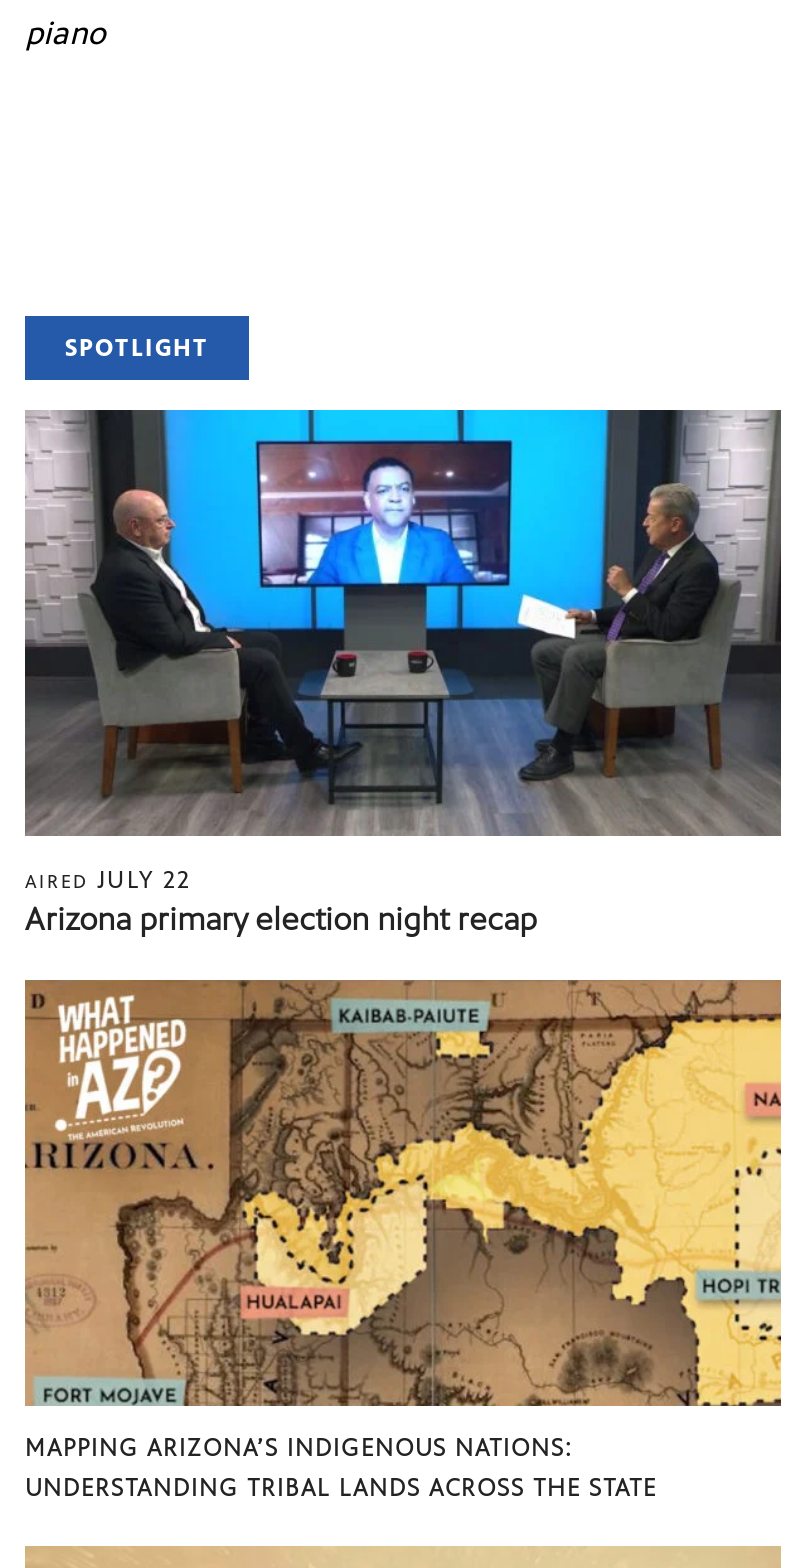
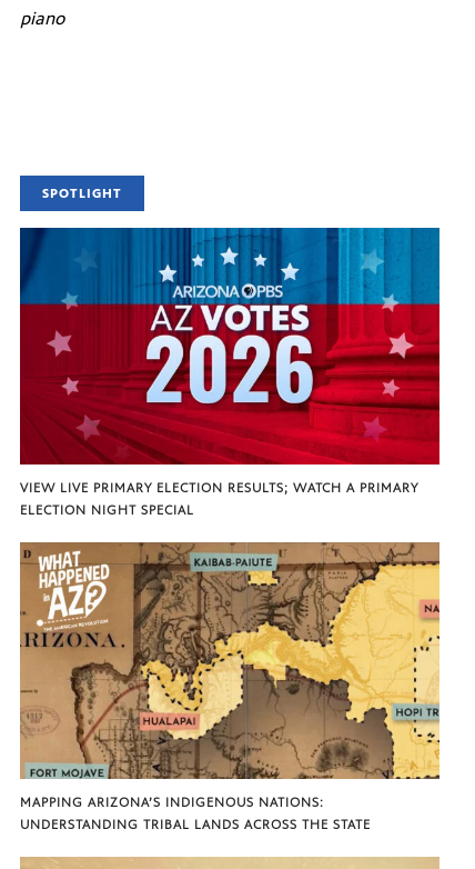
[23,408,783,938] [image] | AIRED JULY 22 | Arizona primary election night recap -> [19,227,441,518] [image] | VIEW LIVE PRIMARY ELECTION RESULTS; WATCH A PRIMARY | ELECTION NIGHT SPECIAL

